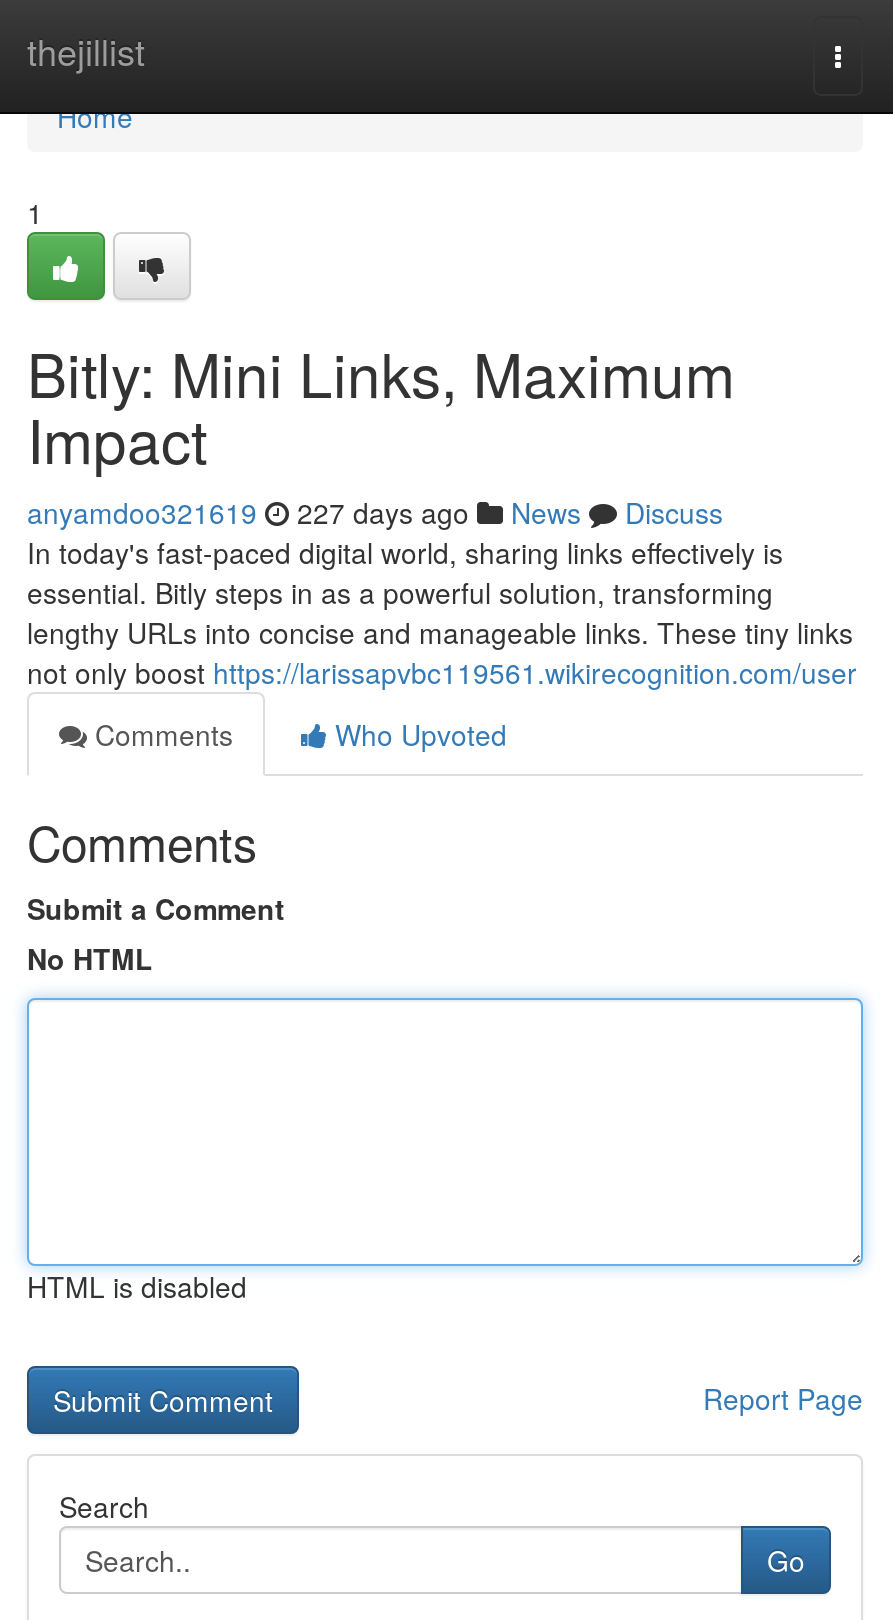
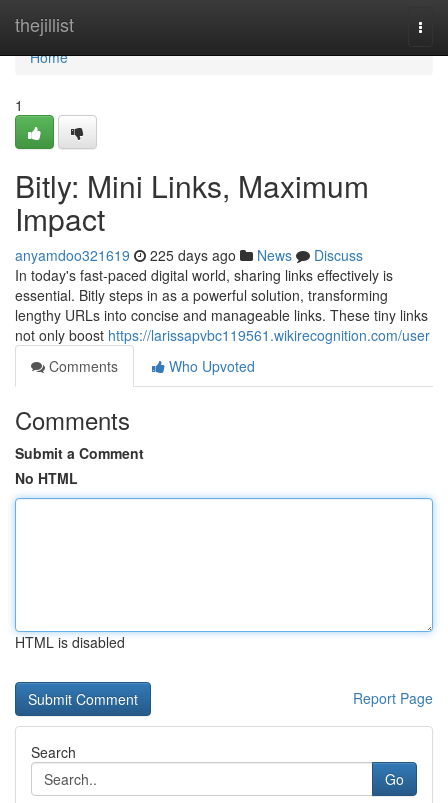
[27,492,723,532] anyamdoo321619 227 days ago News Discuss -> [15,245,363,265] anyamdoo321619 225 days ago News Discuss

